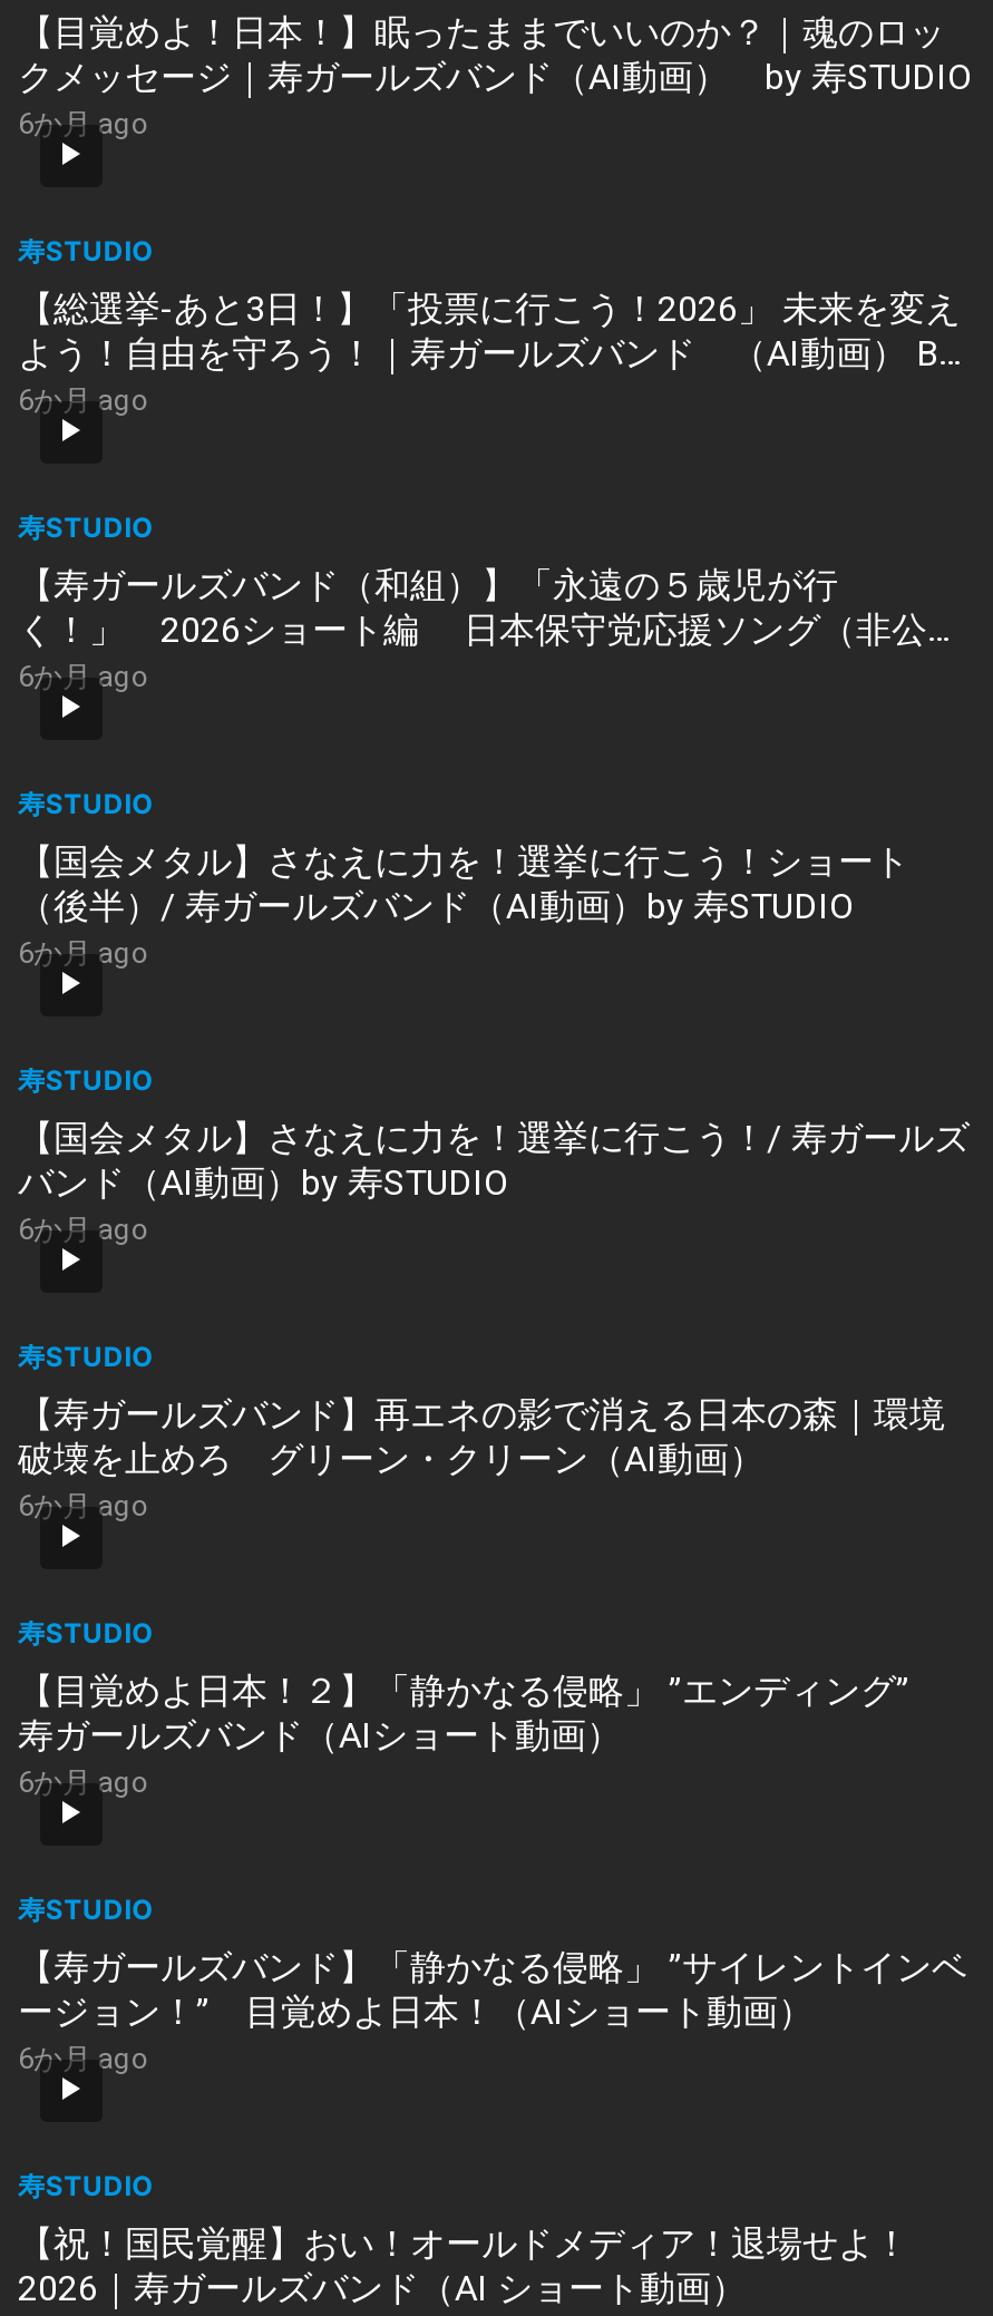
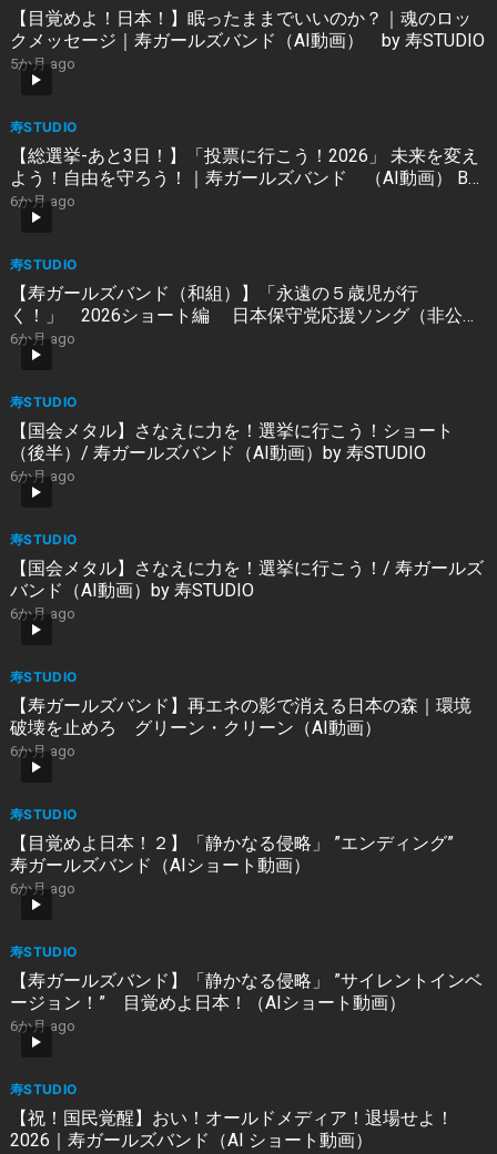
[18,107,149,140] 6か月 ago -> [10,55,75,72] 5か月 ago

